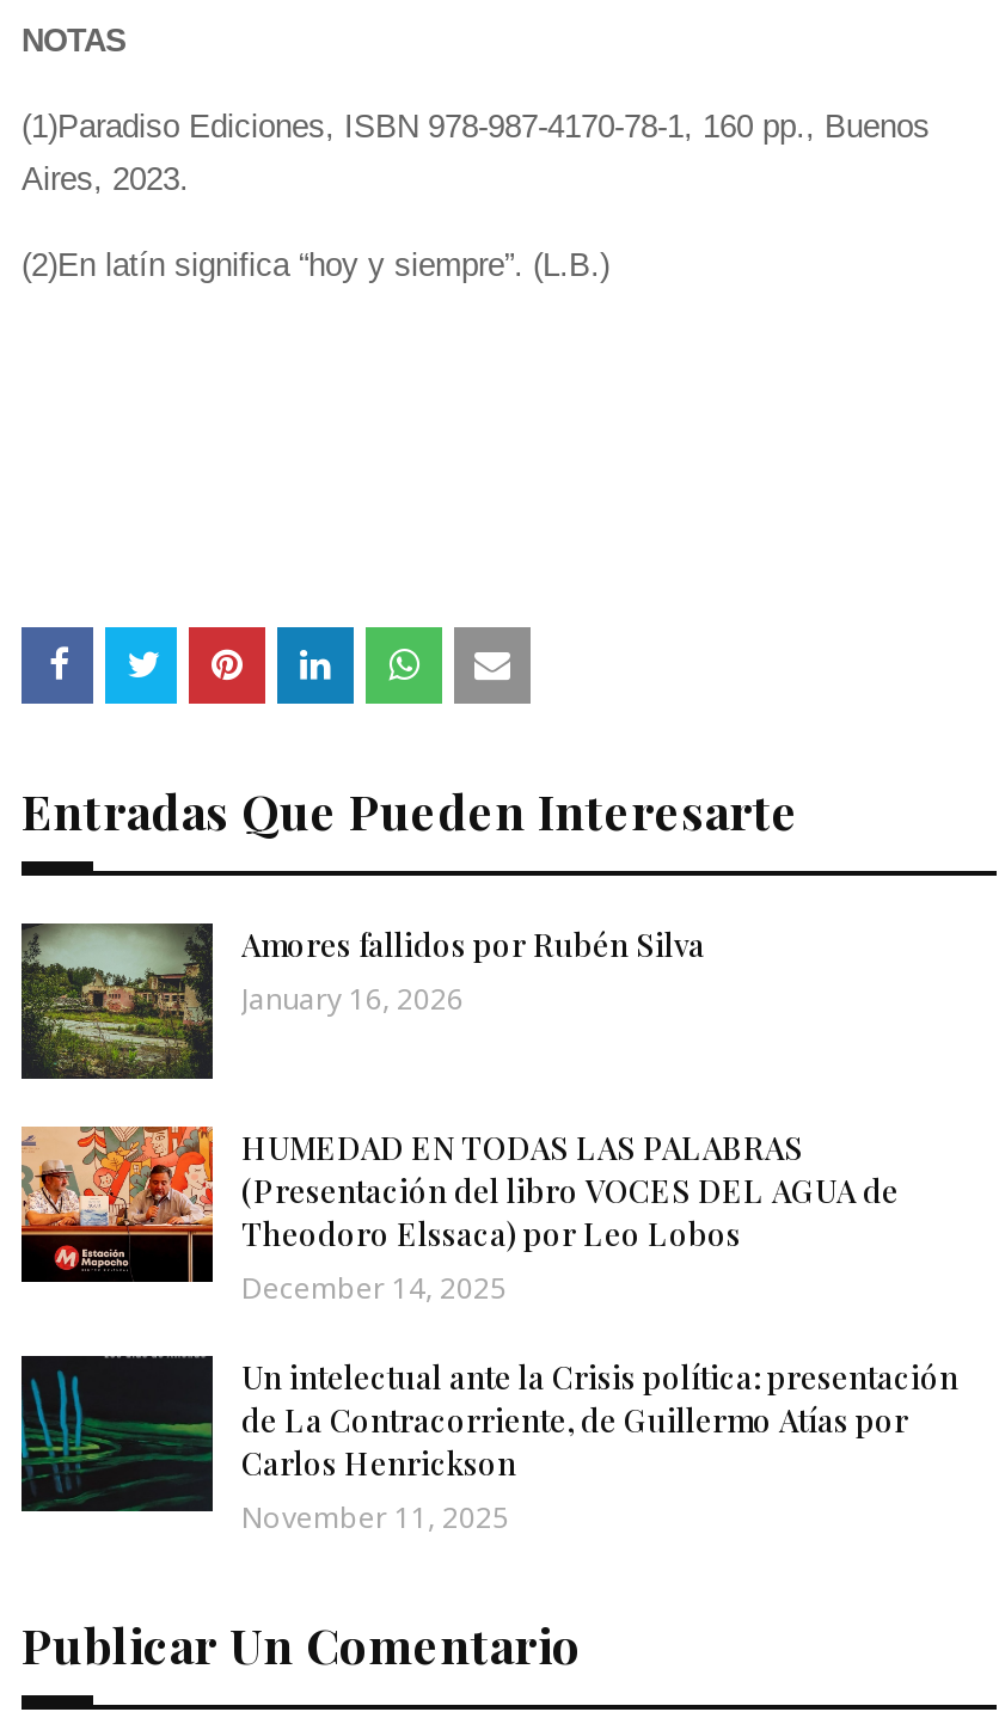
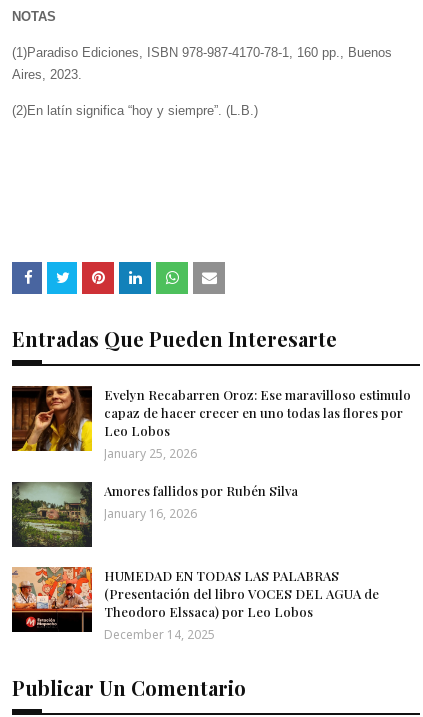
none -> [11,385,411,462] [image] | Evelyn Recabarren Oroz: Ese maravilloso estimulo | capaz de hacer crecer en uno todas las flores por | Leo Lobos | January 25, 2026
moved [19,921,899,1309] -> [11,481,379,643]: [image] | Amores fallidos por Rubén Silva | January 16, 2026 | HUMEDAD EN TODAS LAS PALABRAS | (Presentación del libro VOCES DEL AGUA de | Theodoro Elssaca) por Leo Lobos | December 14, 2025
[19,1354,958,1538] [image] | Un intelectual ante la Crisis política: presentación | de La Contracorriente, de Guillermo Atías por | Carlos Henrickson | November 11, 2025 -> none

